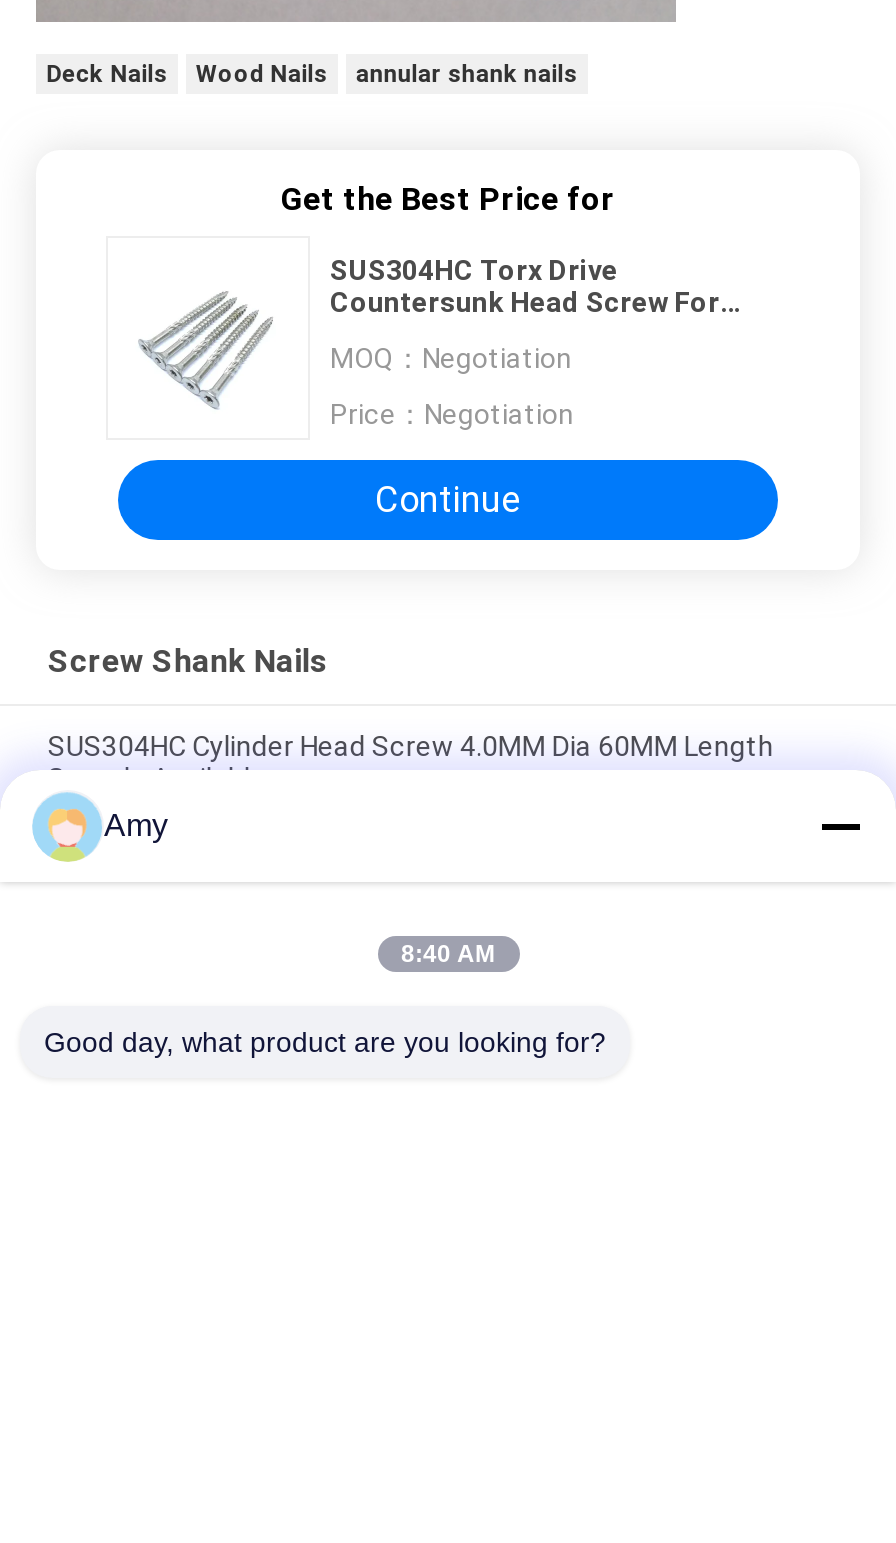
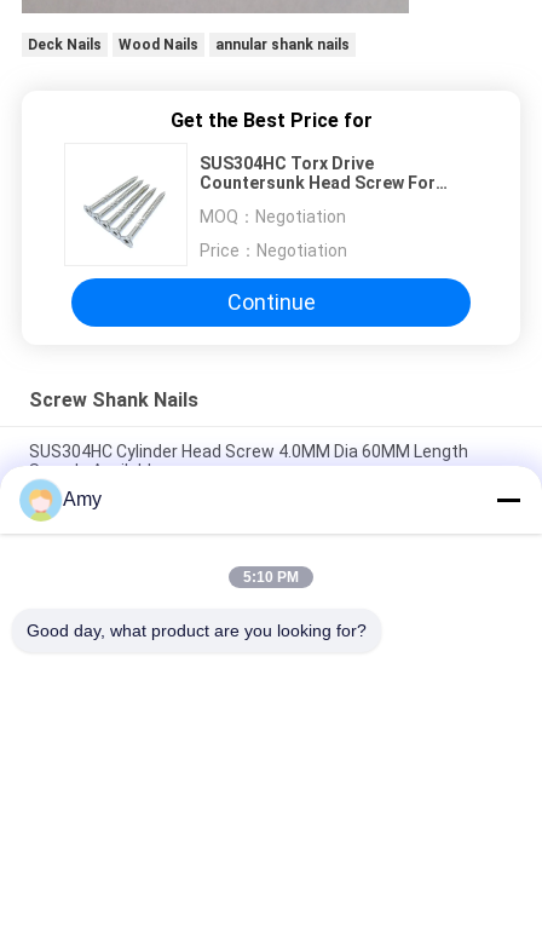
[401,940,495,968] 8:40 AM -> [243,569,299,586] 5:10 PM

